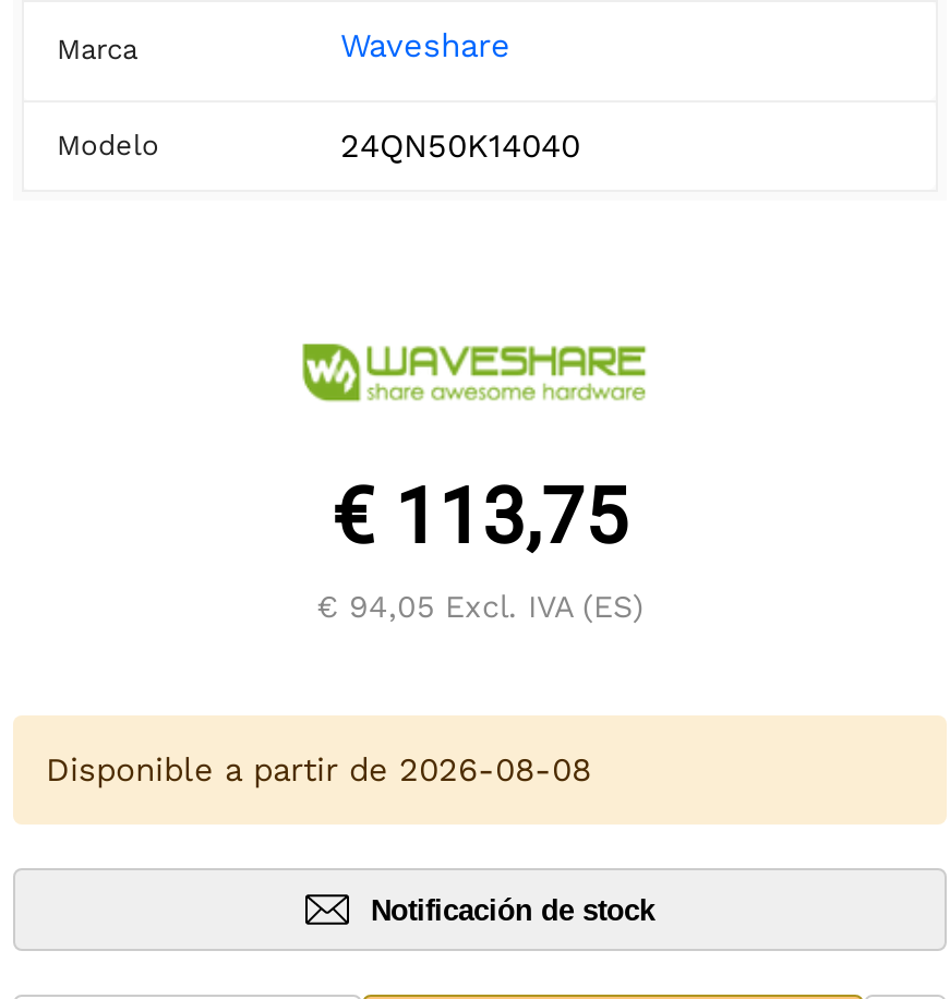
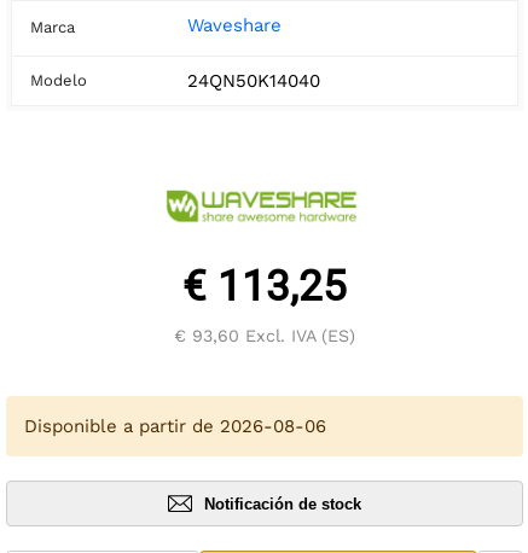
[332,474,628,564] € 113,75 -> [182,262,347,312] € 113,25
[316,590,644,625] € 94,05 Excl. IVA (ES) -> [174,326,355,346] € 93,60 Excl. IVA (ES)
[46,751,591,790] Disponible a partir de 2026-08-08 -> [24,416,326,438] Disponible a partir de 2026-08-06

